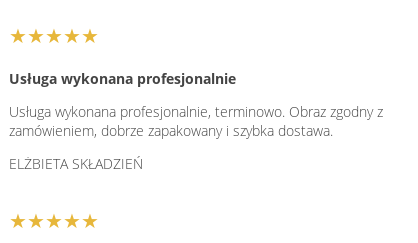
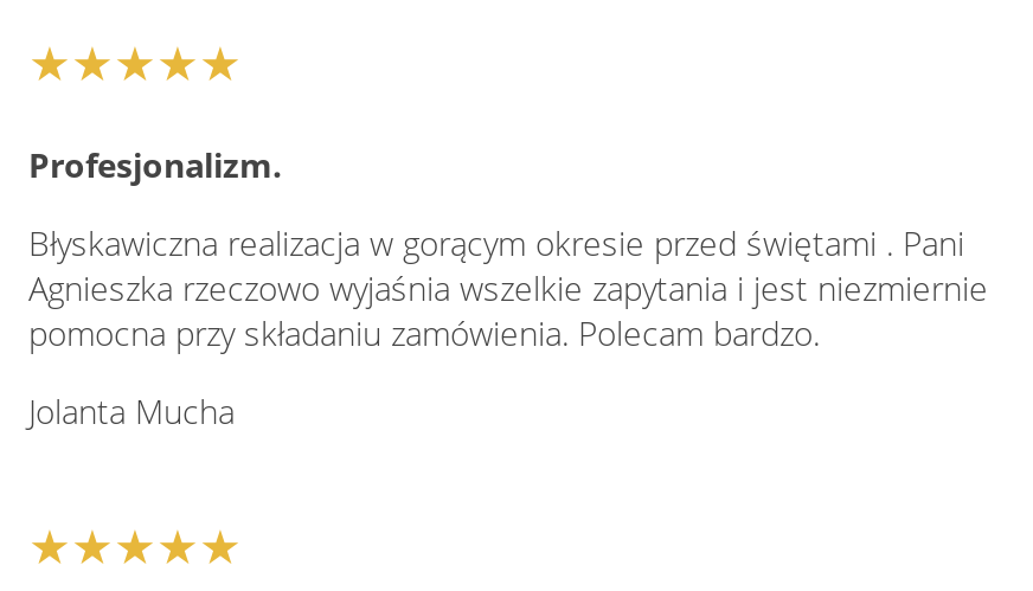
[9,69,236,88] Usługa wykonana profesjonalnie -> [28,141,282,186] Profesjonalizm.
[9,102,383,140] Usługa wykonana profesjonalnie, terminowo. Obraz zgodny z | zamówieniem, dobrze zapakowany i szybka dostawa. -> [28,219,988,354] Błyskawiczna realizacja w gorącym okresie przed świętami . Pani | Agnieszka rzeczowo wyjaśnia wszelkie zapytania i jest niezmiernie | pomocna przy składaniu zamówienia. Polecam bardzo.
[9,154,143,173] ELŻBIETA SKŁADZIEŃ -> [28,388,235,433] Jolanta Mucha

